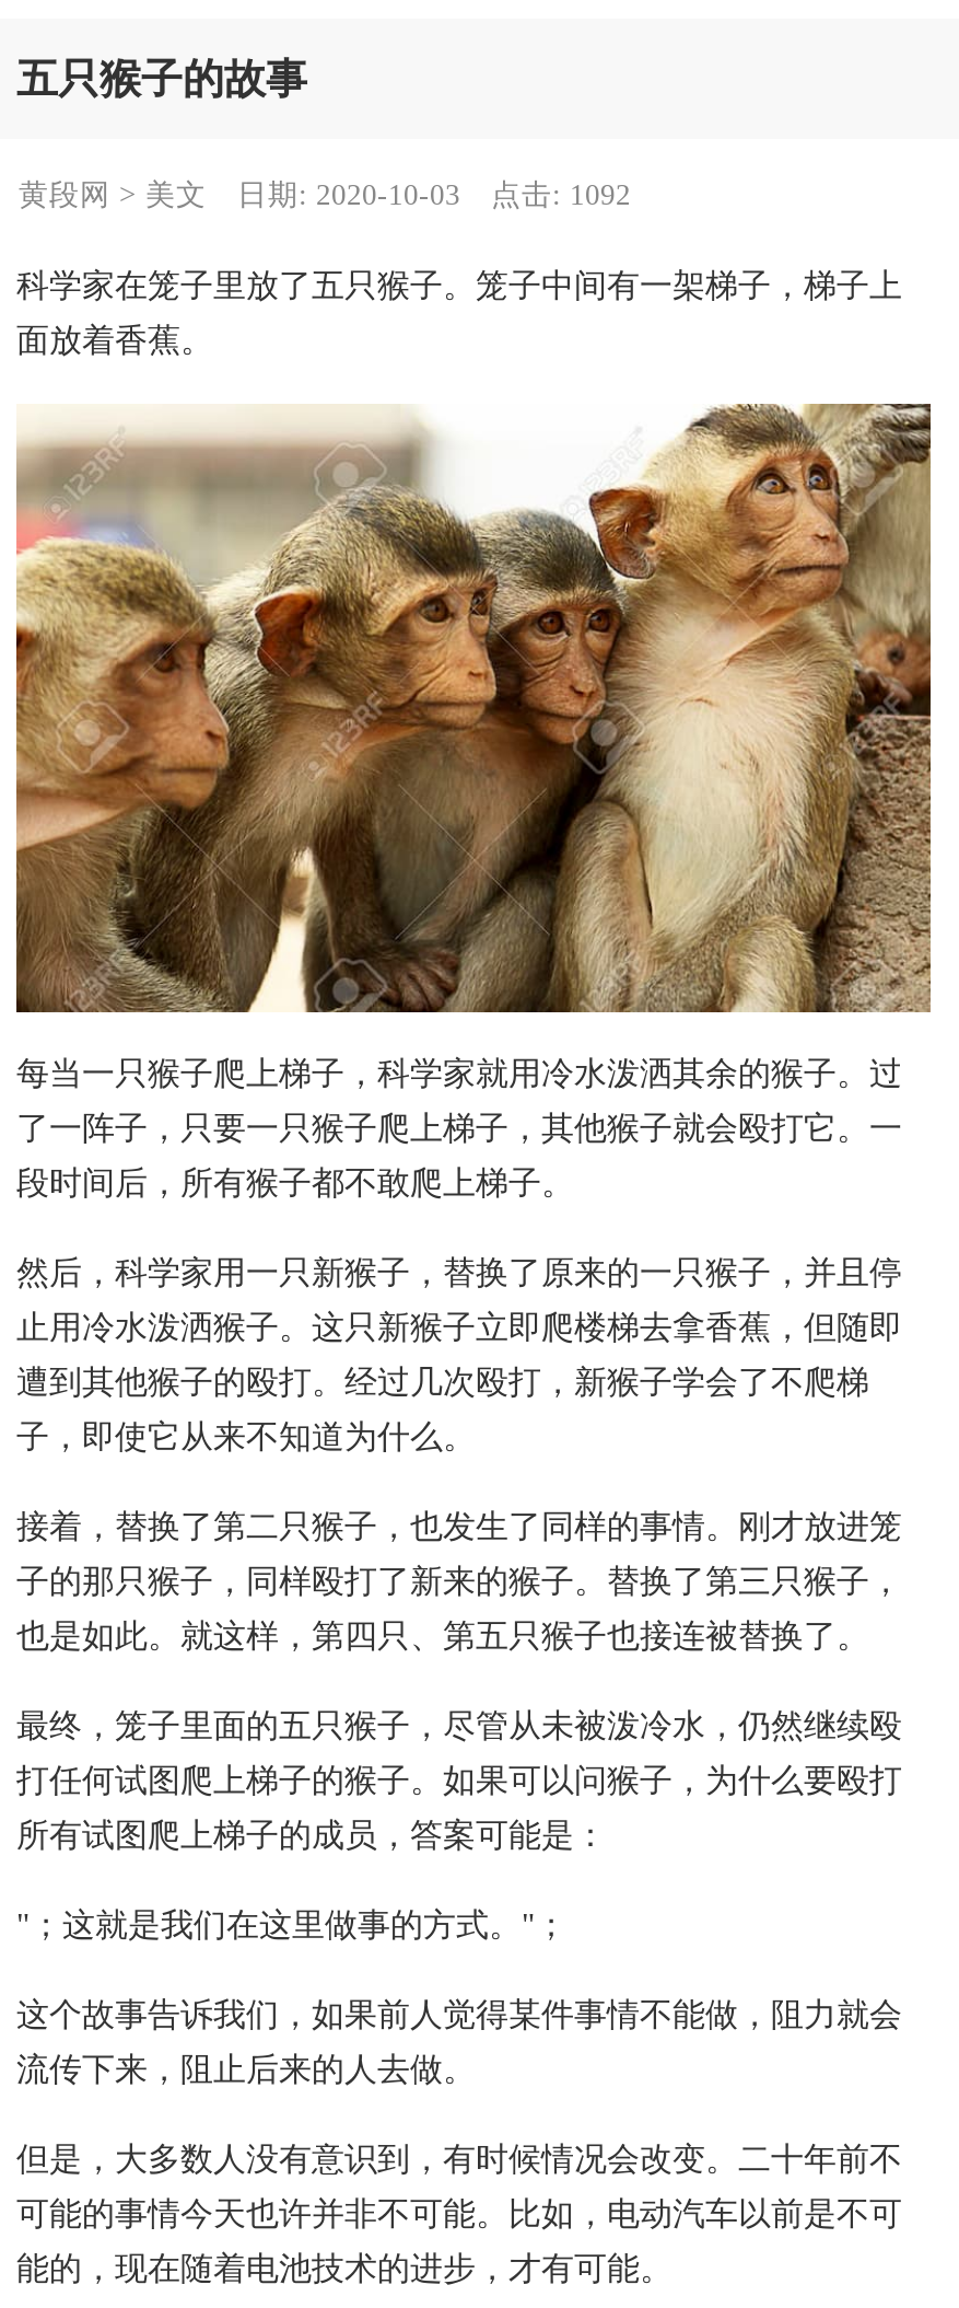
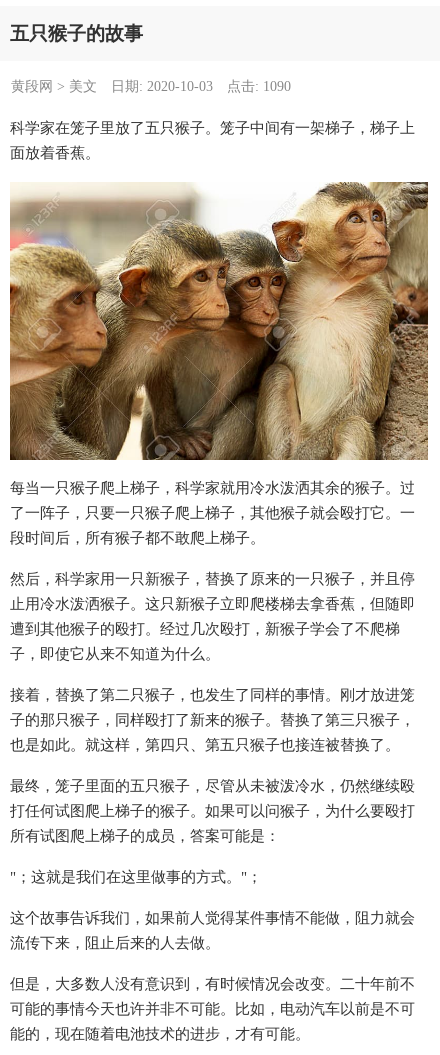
[19,178,631,211] 黄段网>美文日期: 2020-10-03 点击: 1092 -> [11,79,291,94] 黄段网>美文日期: 2020-10-03 点击: 1090

